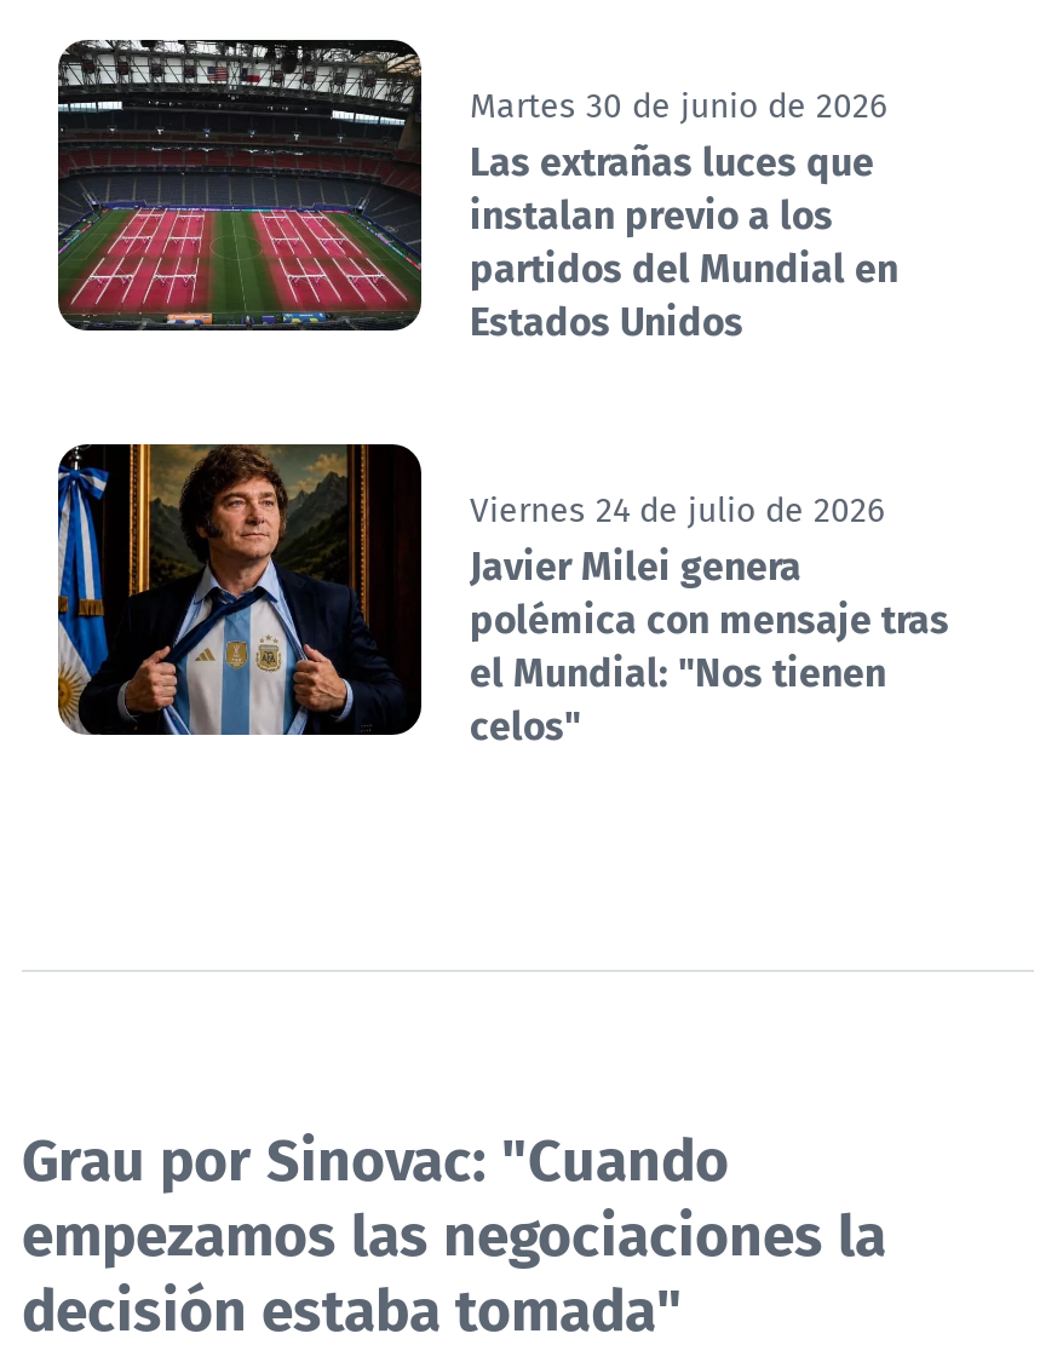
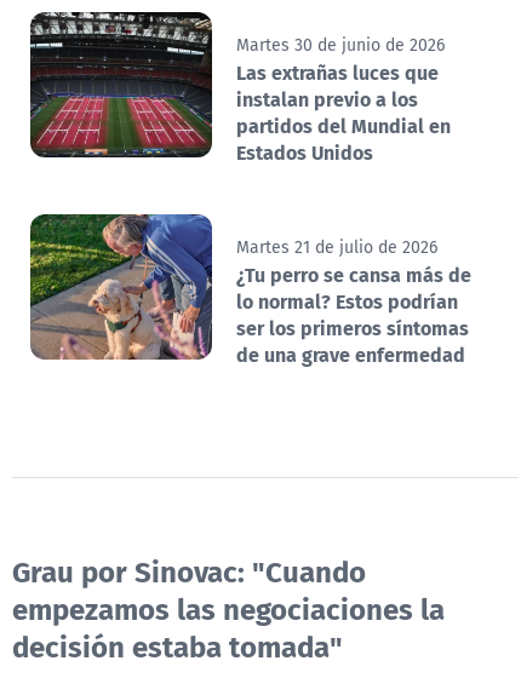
[56,442,949,753] [image] | Viernes 24 de julio de 2026 | Javier Milei genera | polémica con mensaje tras | el Mundial: "Nos tienen | celos" -> [29,213,471,369] [image] | Martes 21 de julio de 2026 | ¿Tu perro se cansa más de | lo normal? Estos podrían | ser los primeros síntomas | de una grave enfermedad

